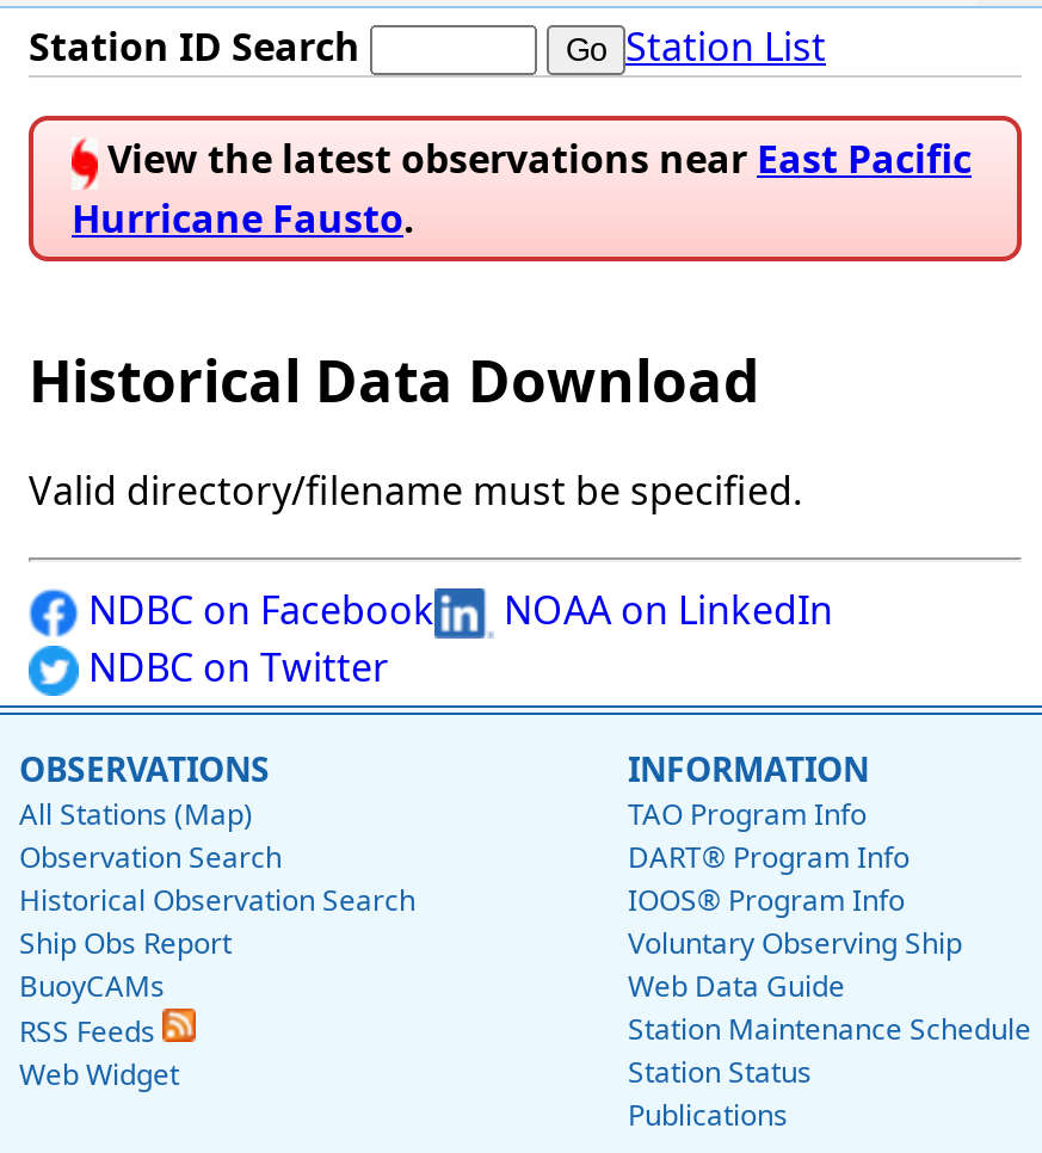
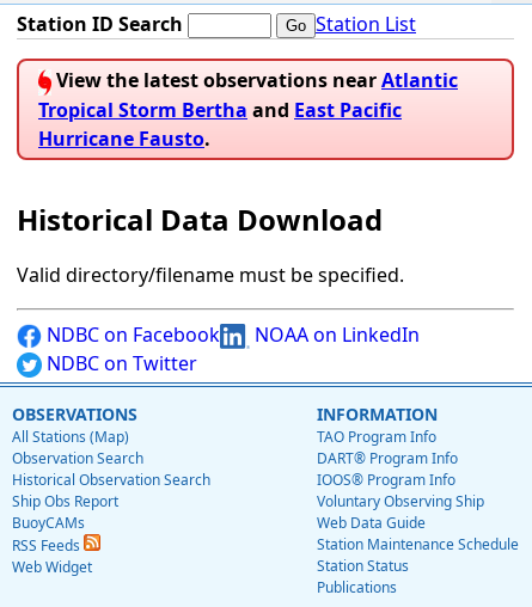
[98,133,972,186] View the latest observations near East Pacific -> [38,67,458,123] View the latest observations near Atlantic | Tropical Storm Bertha and East Pacific

